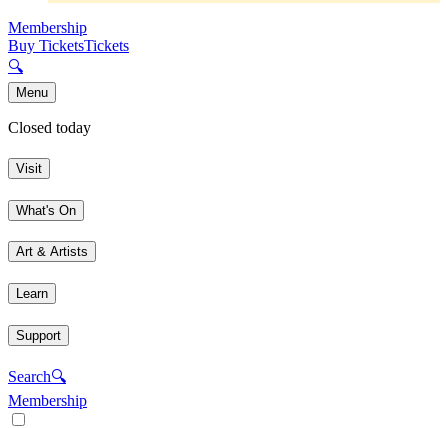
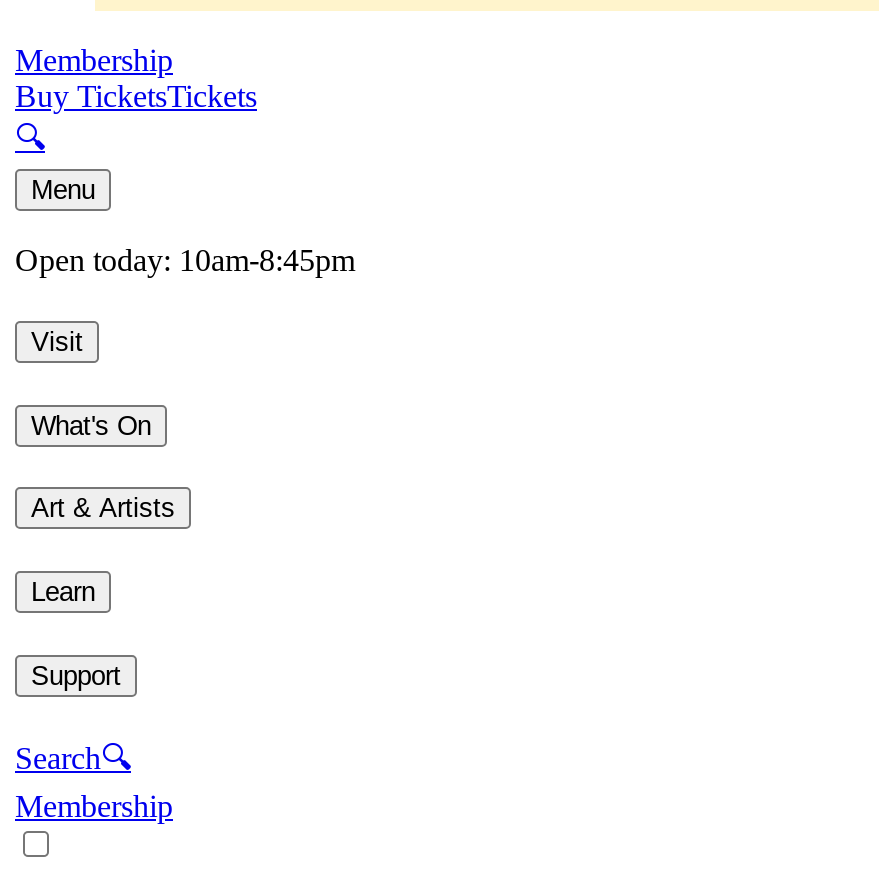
[8,119,91,136] Closed today -> [15,244,355,278] Open today: 10am-8:45pm

